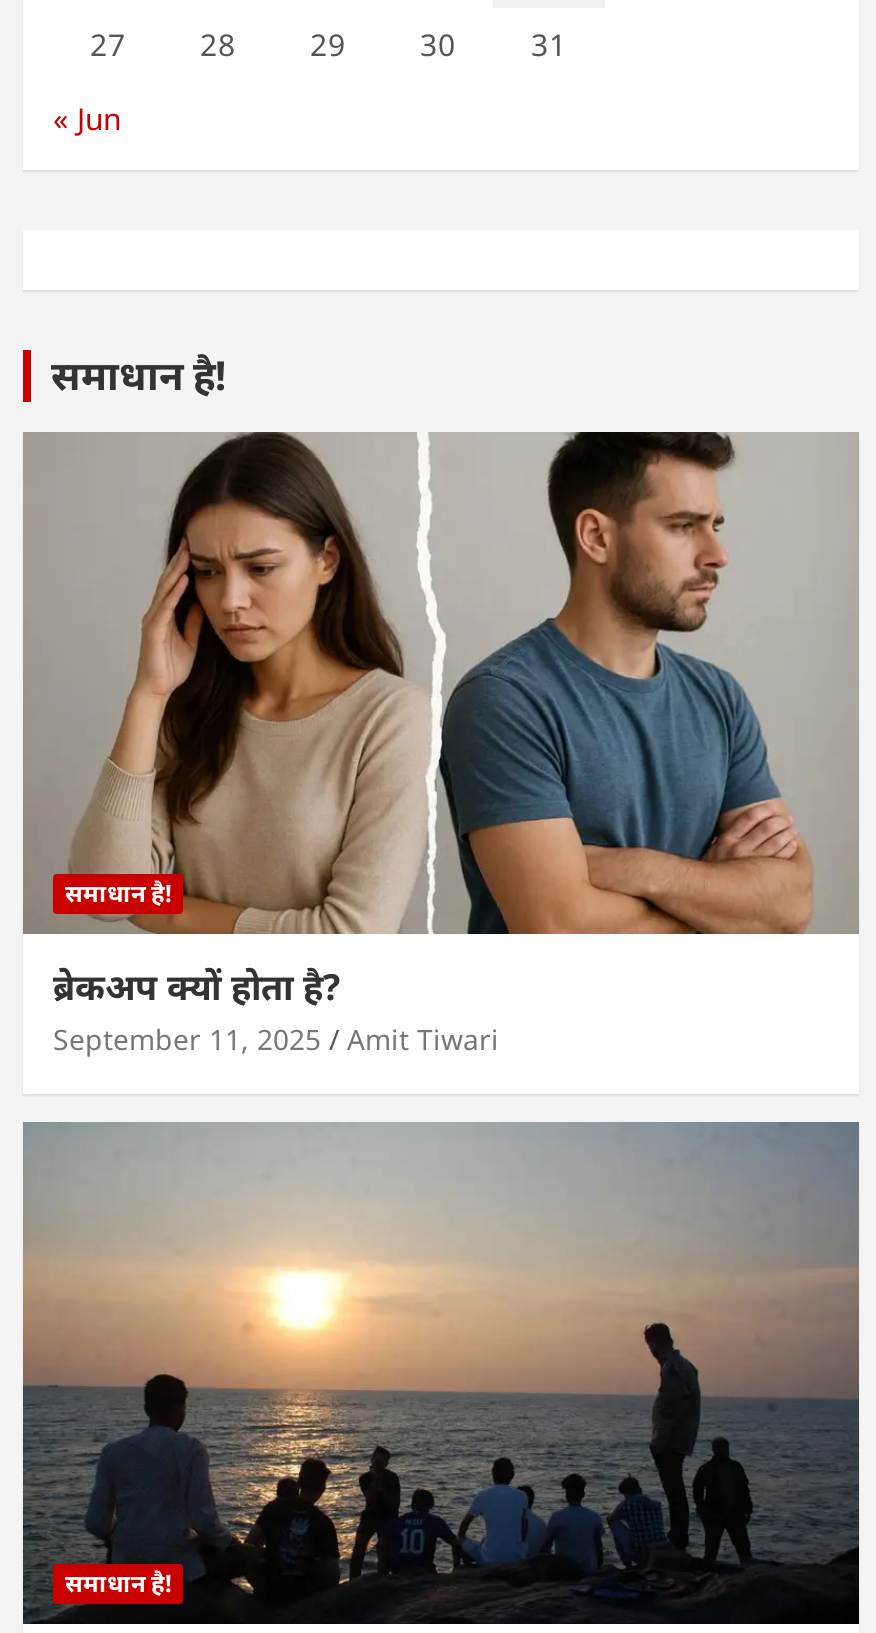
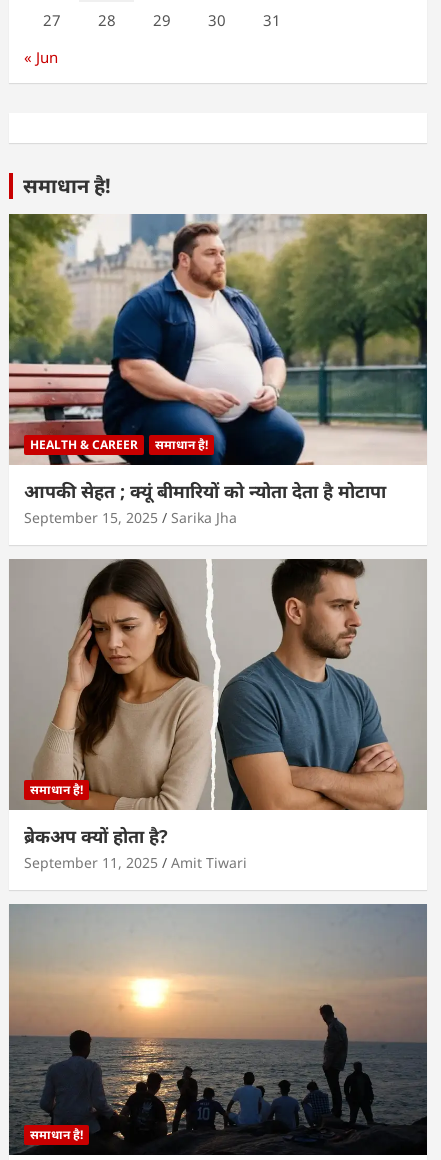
none -> [9,213,427,527] [image] | HEALTH & CAREER | समाधान है! | आपकी सेहत ; क्यूं बीमारियों को न्योता देता है मोटापा | September 15, 2025 | Sarika Jha

